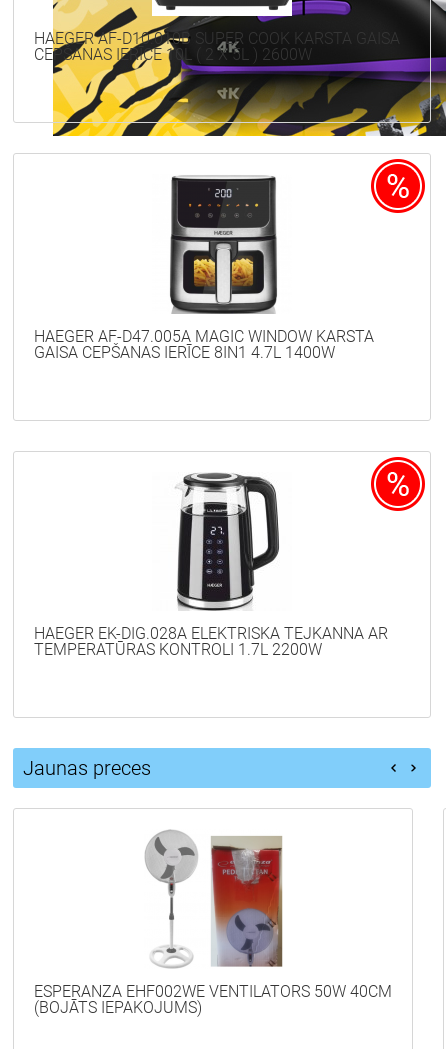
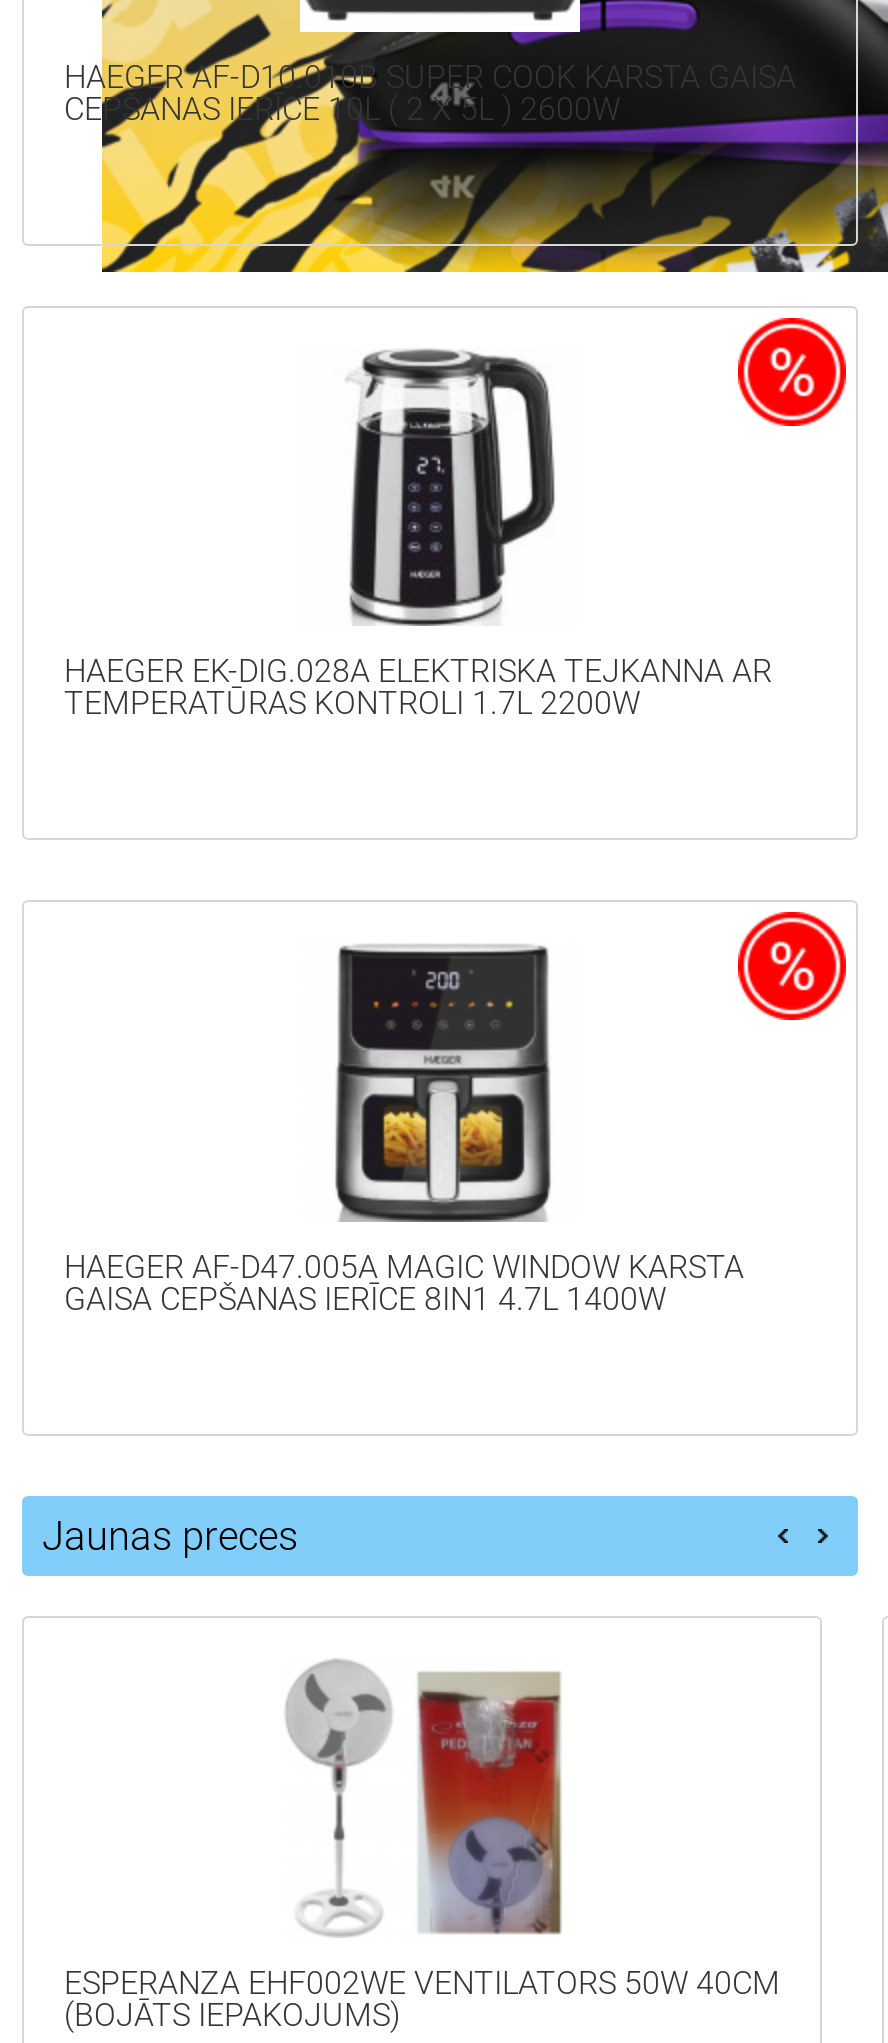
moved [34,183,374,362] -> [64,960,744,1317]: [image] | HAEGER AF-D47.005A MAGIC WINDOW KARSTĀ | GAISA CEPŠANAS IERĪCE 8IN1 4.7L 1400W
moved [34,473,388,659] -> [64,350,772,721]: [image] | HAEGER EK-DIG.028A ELEKTRISKĀ TĒJKANNA AR | TEMPERATŪRAS KONTROLI 1.7L 2200W

